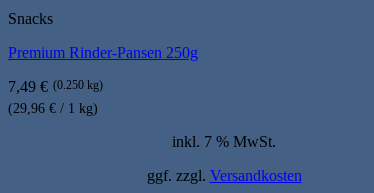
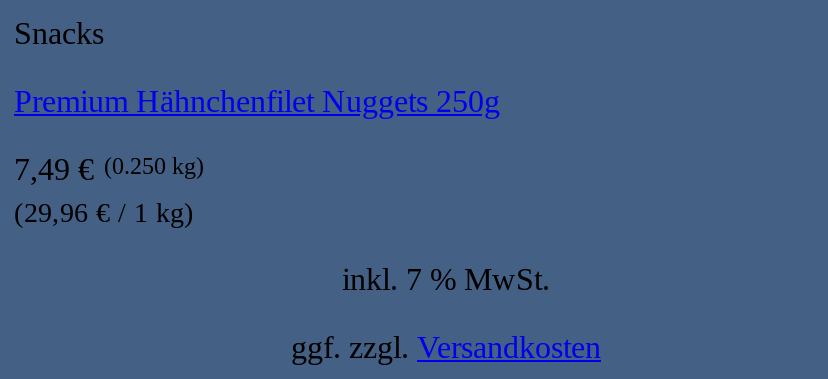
[8,44,198,61] Premium Rinder-Pansen 250g -> [14,83,500,117] Premium Hähnchenfilet Nuggets 250g

